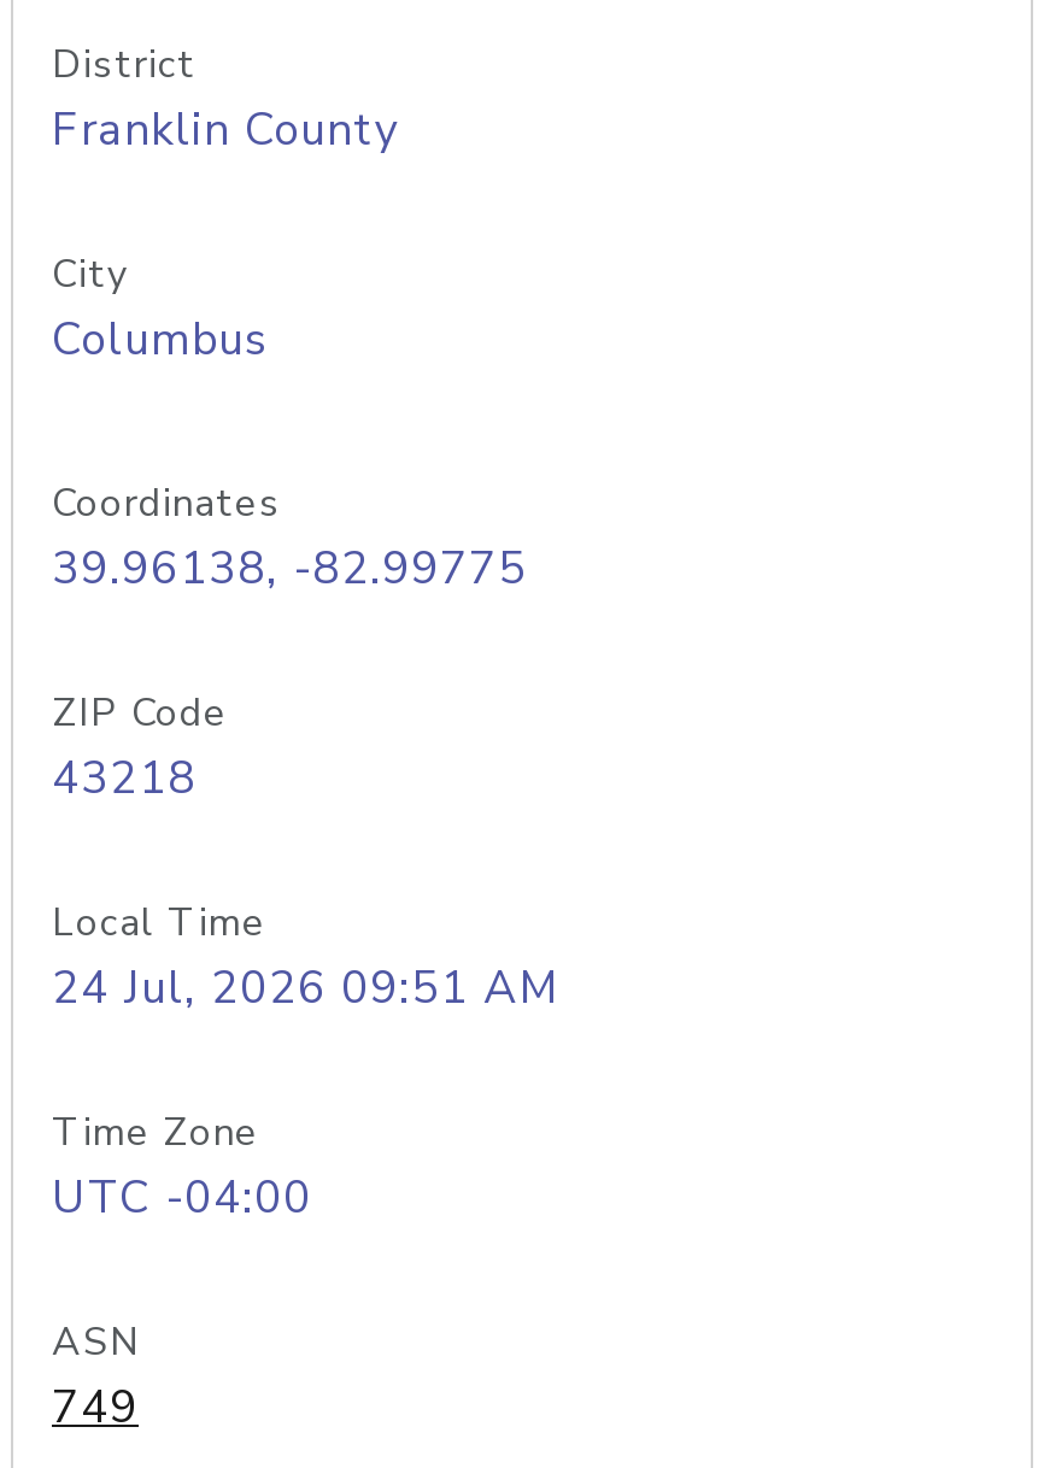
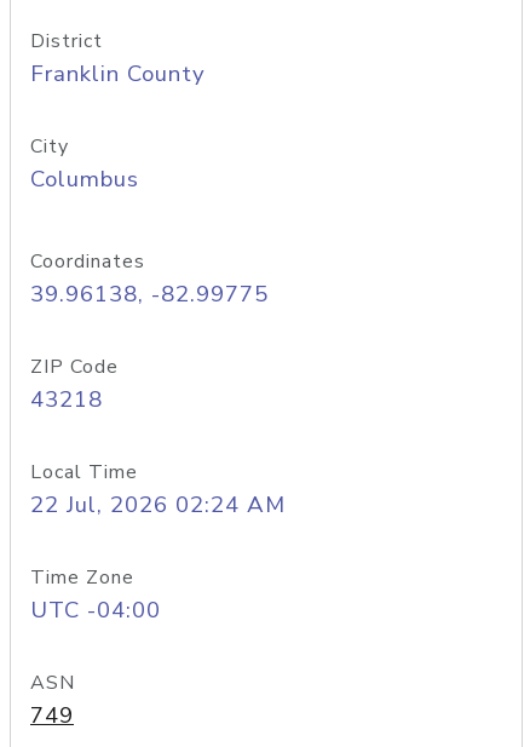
[52,957,561,1020] 24 Jul, 2026 09:51 AM -> [30,489,286,521] 22 Jul, 2026 02:24 AM

